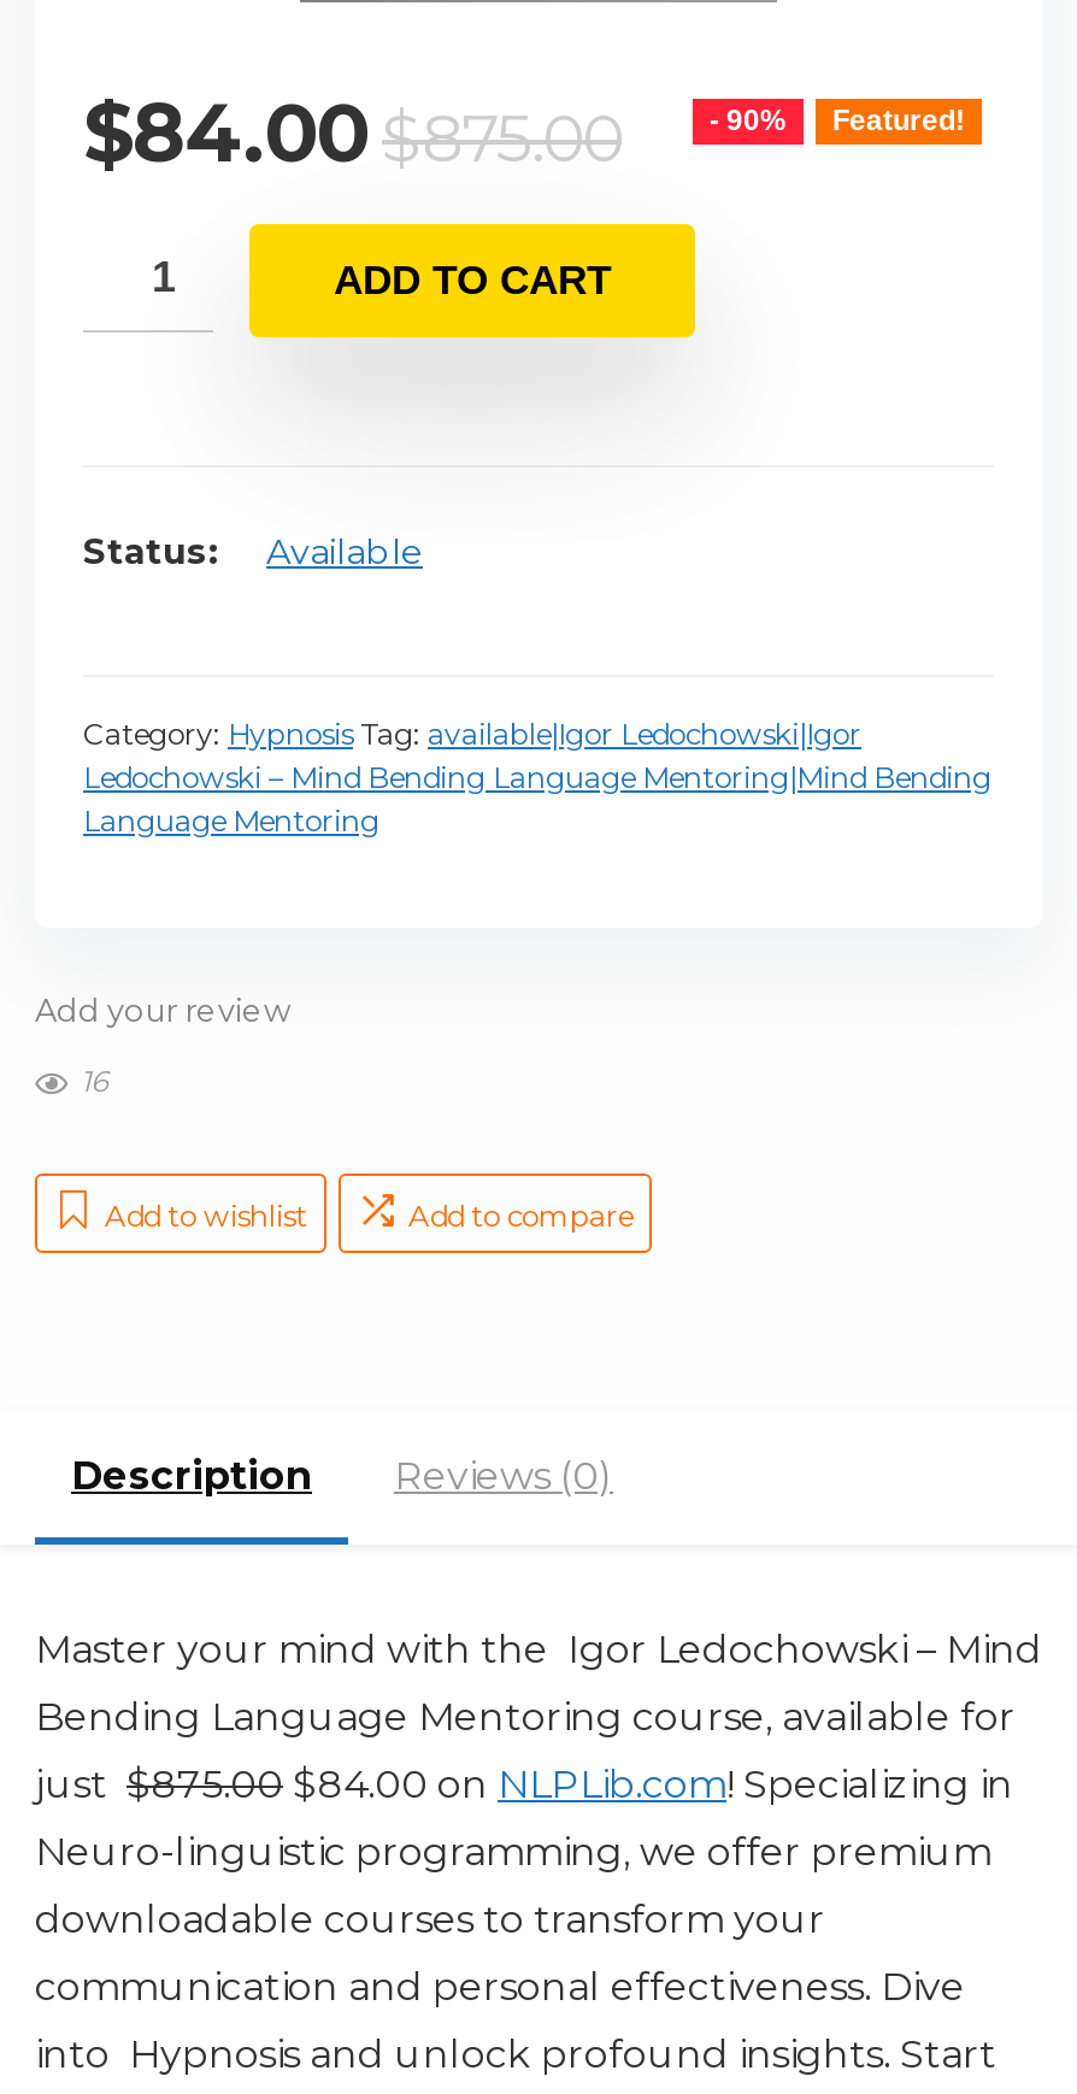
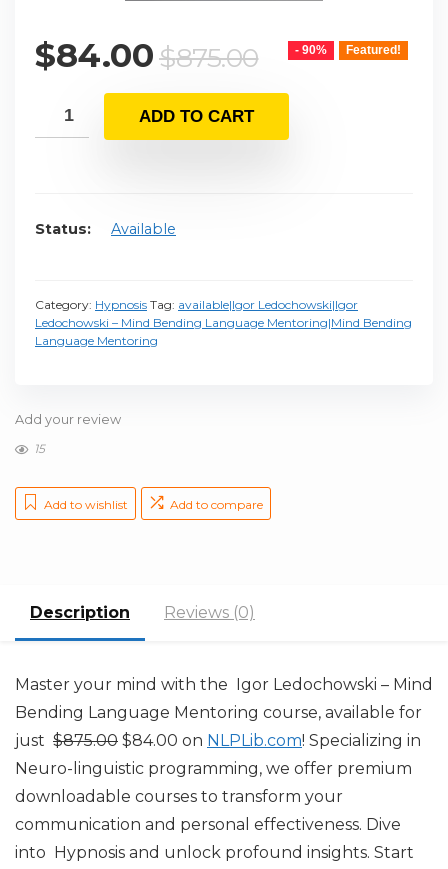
[81,1064,107,1100] 16 -> [34,441,45,456] 15

